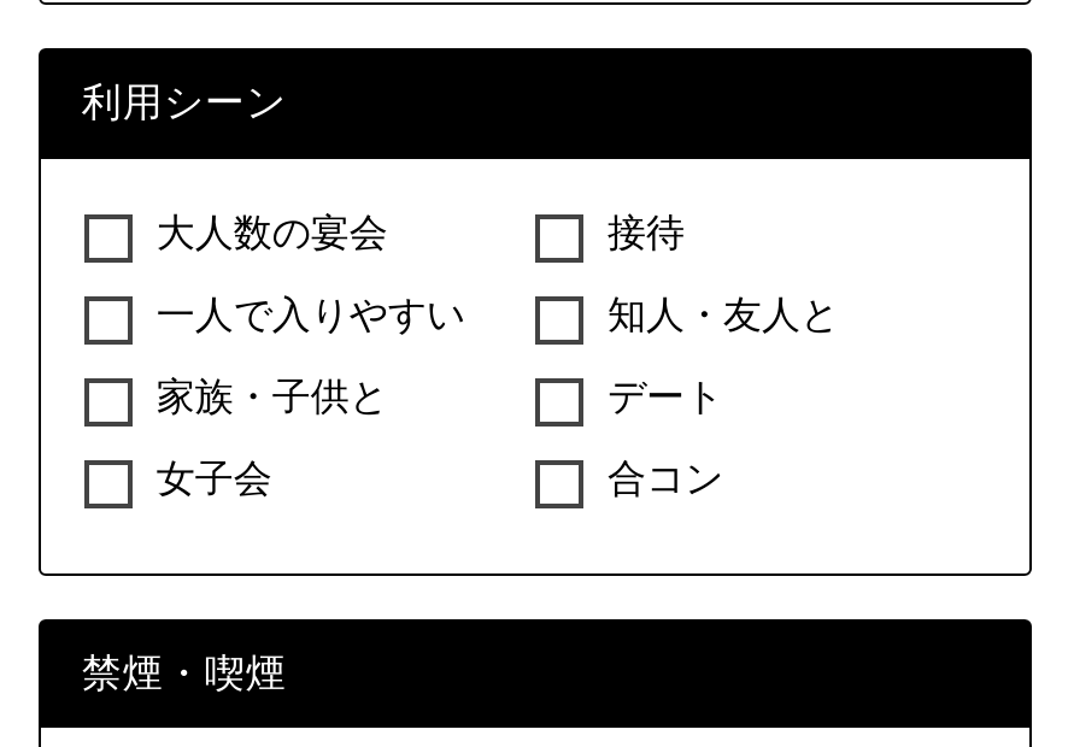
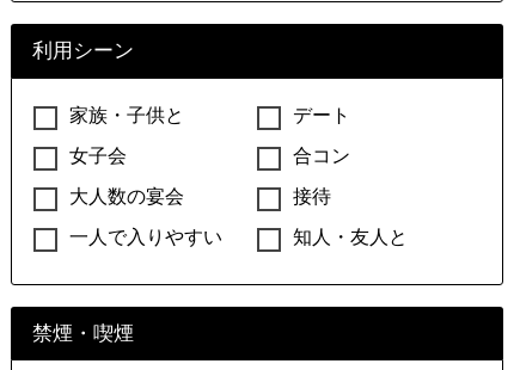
moved [156,211,839,334] -> [69,186,408,246]: 大人数の宴会 | 接待 | 一人で入りやすい | 知人・友人と
moved [156,375,723,498] -> [69,104,350,165]: 家族・子供と | デート | 女子会 | 合コン

